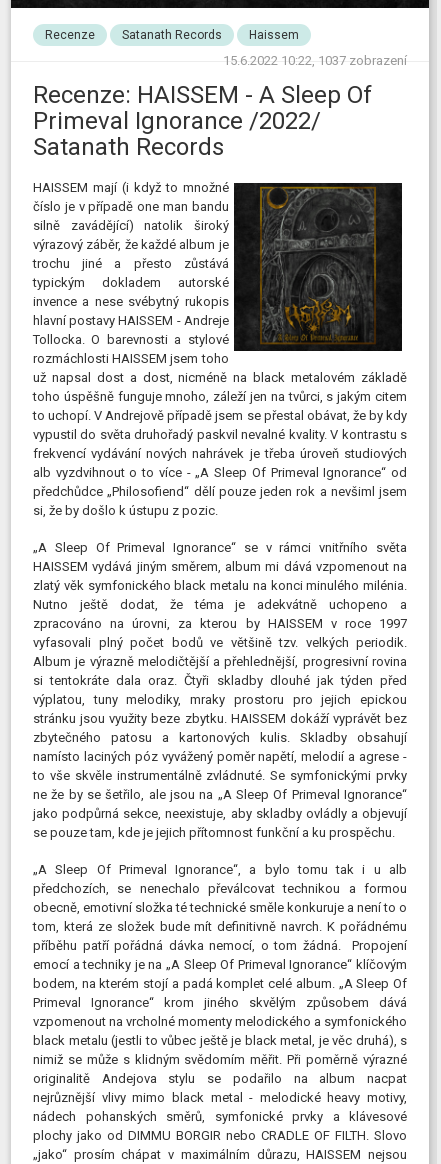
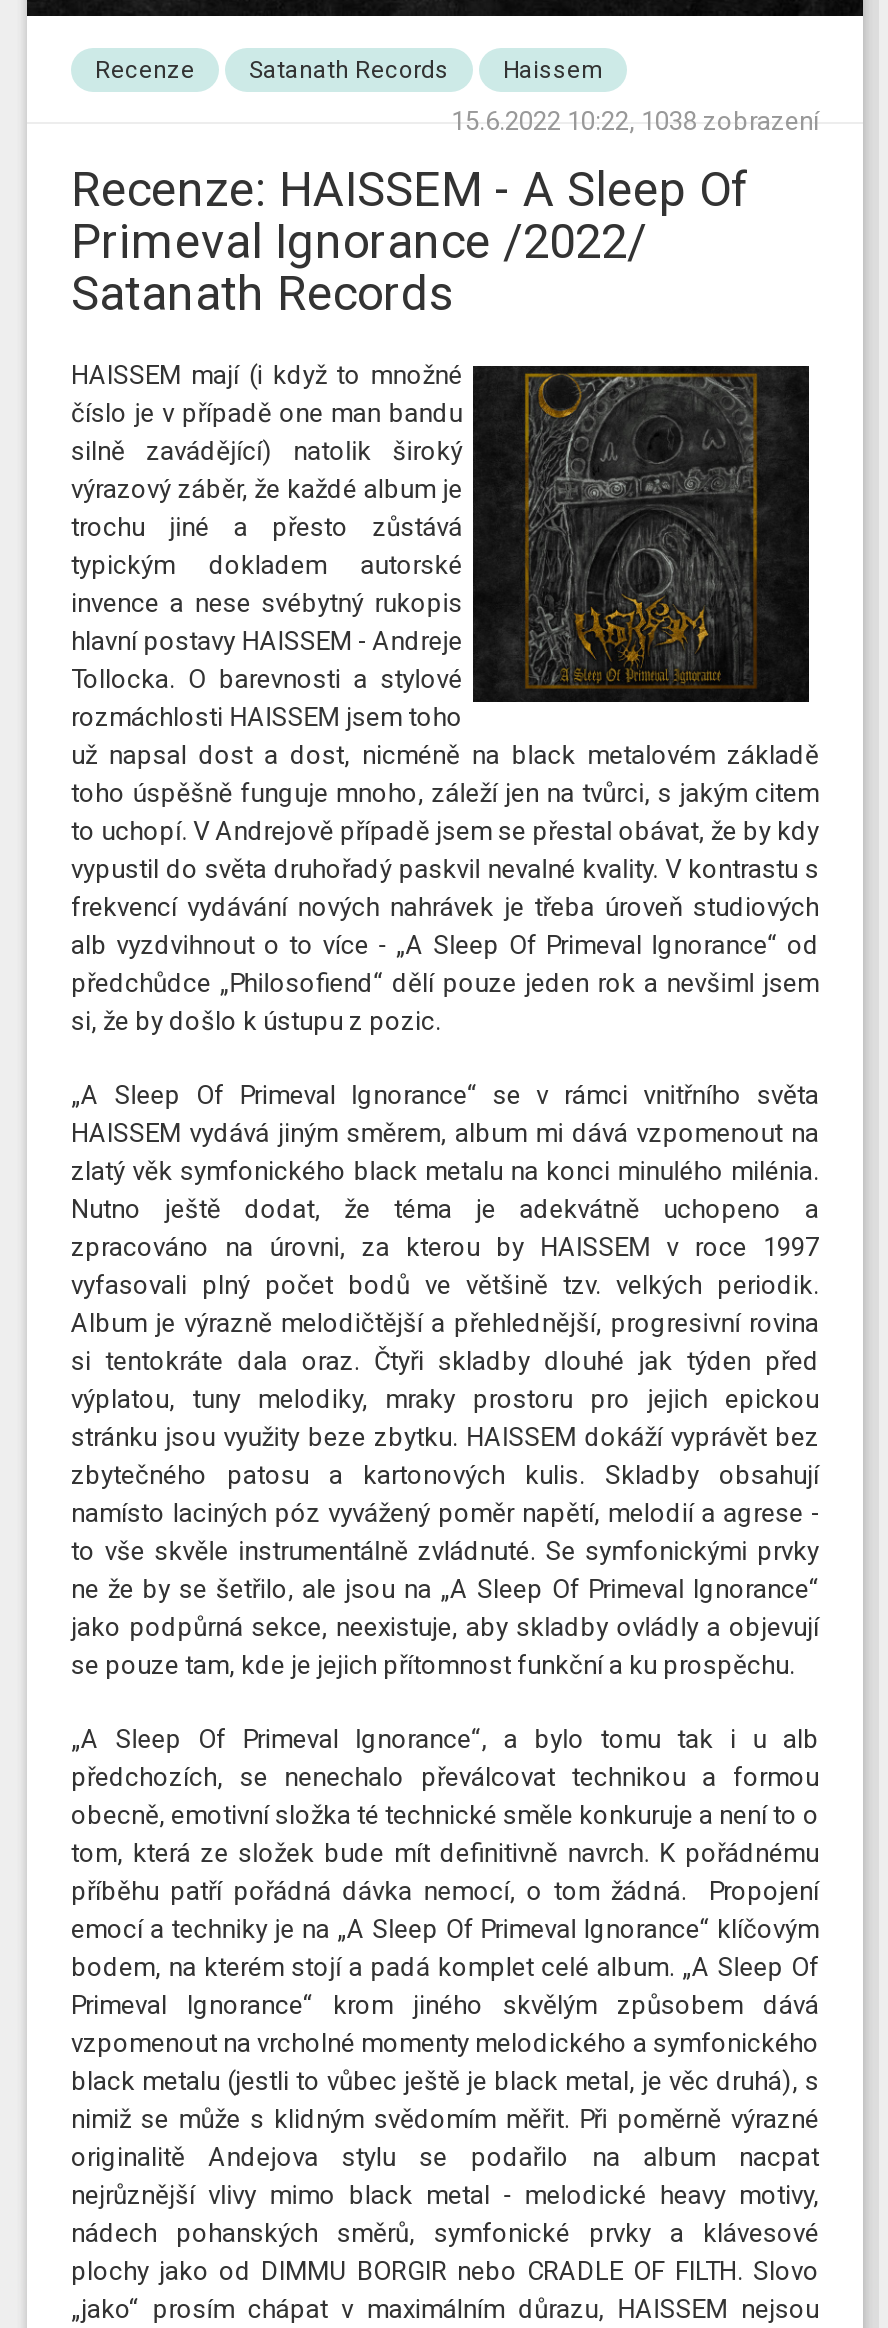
[223,53,407,68] 15.6.2022 10:22, 1037 zobrazení -> [451,105,819,135] 15.6.2022 10:22, 1038 zobrazení

